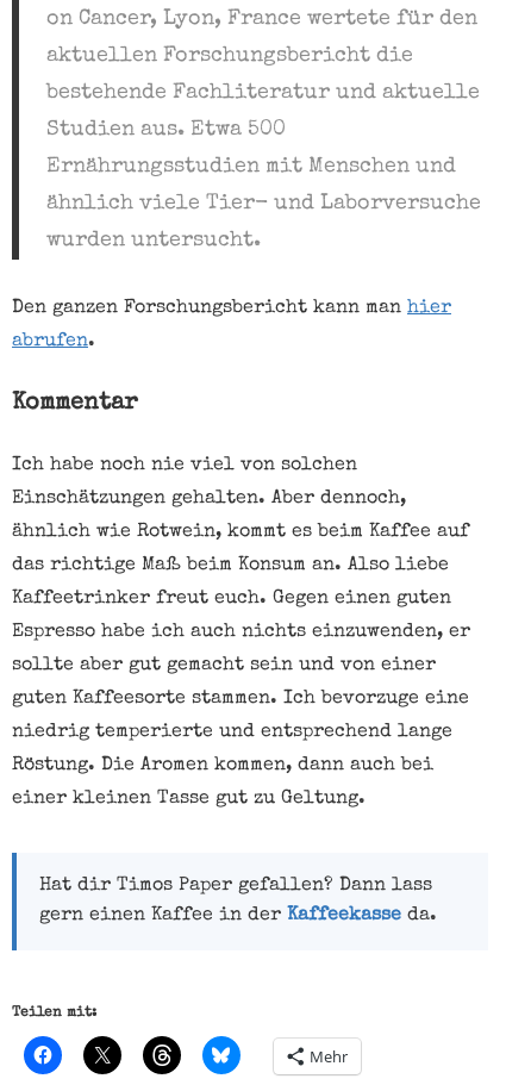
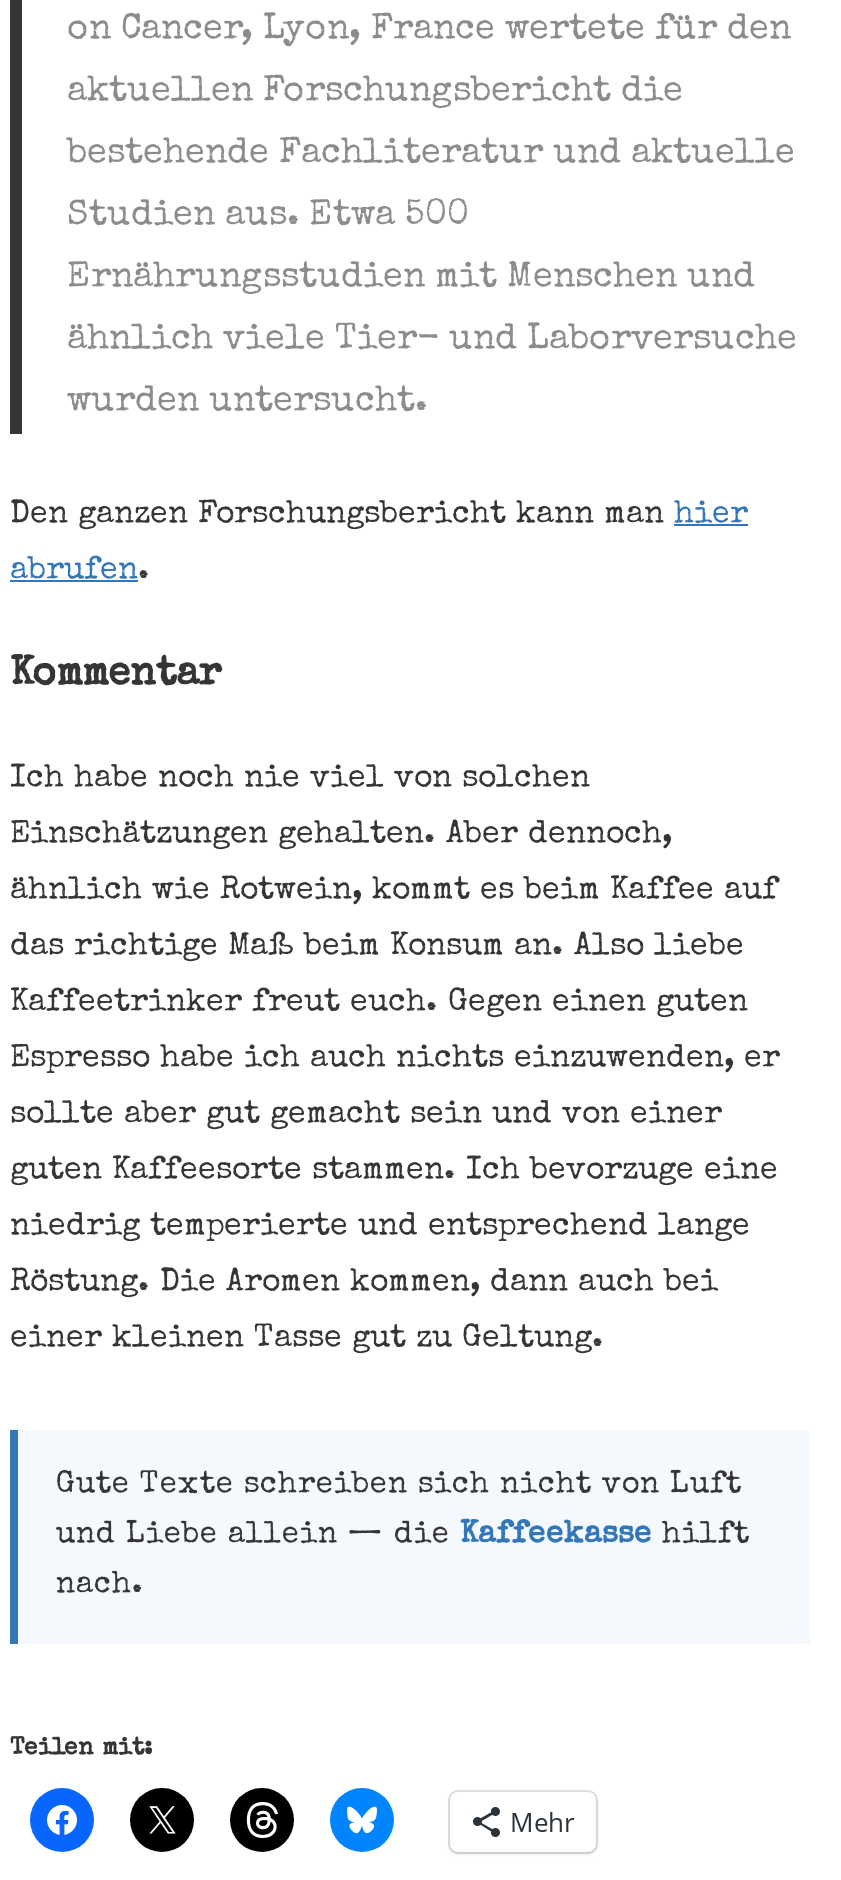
[39,877,437,925] Hat dir Timos Paper gefallen? Dann lass | gern einen Kaffee in der Kaffeekasse da. -> [56,1470,750,1602] Gute Texte schreiben sich nicht von Luft | und Liebe allein — die Kaffeekasse hilft | nach.

